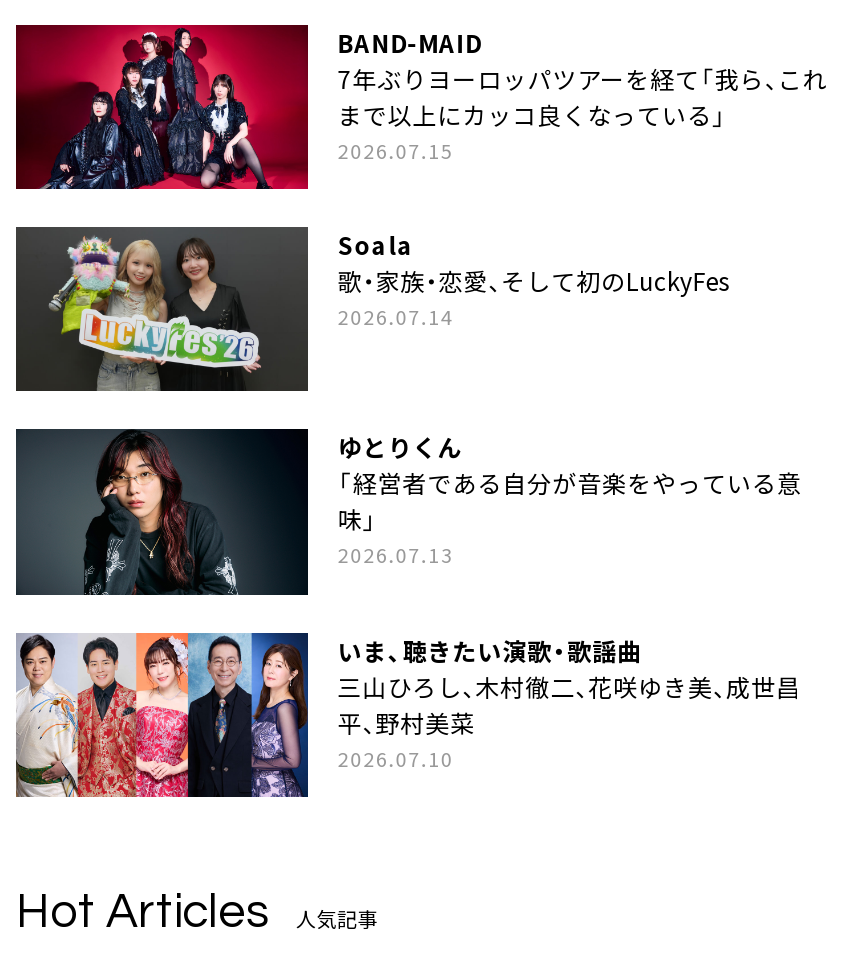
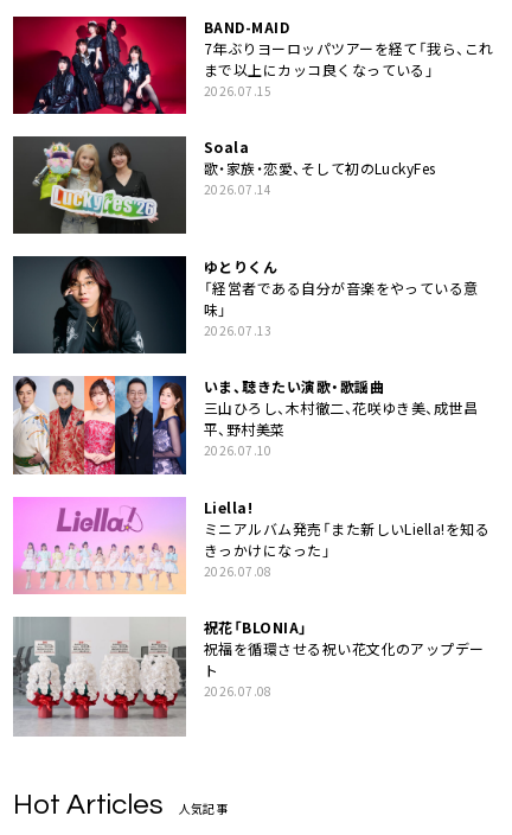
none -> [12,496,490,699] [image] | Liella! | ミニアルバム発売「また新しいLiella!を知る | きっかけになった」 | 2026.07.08 | 祝花「BLONIA」 | 祝福を循環させる祝い花文化のアップデー | ト | 2026.07.08
none -> [13,616,186,737] [image]

